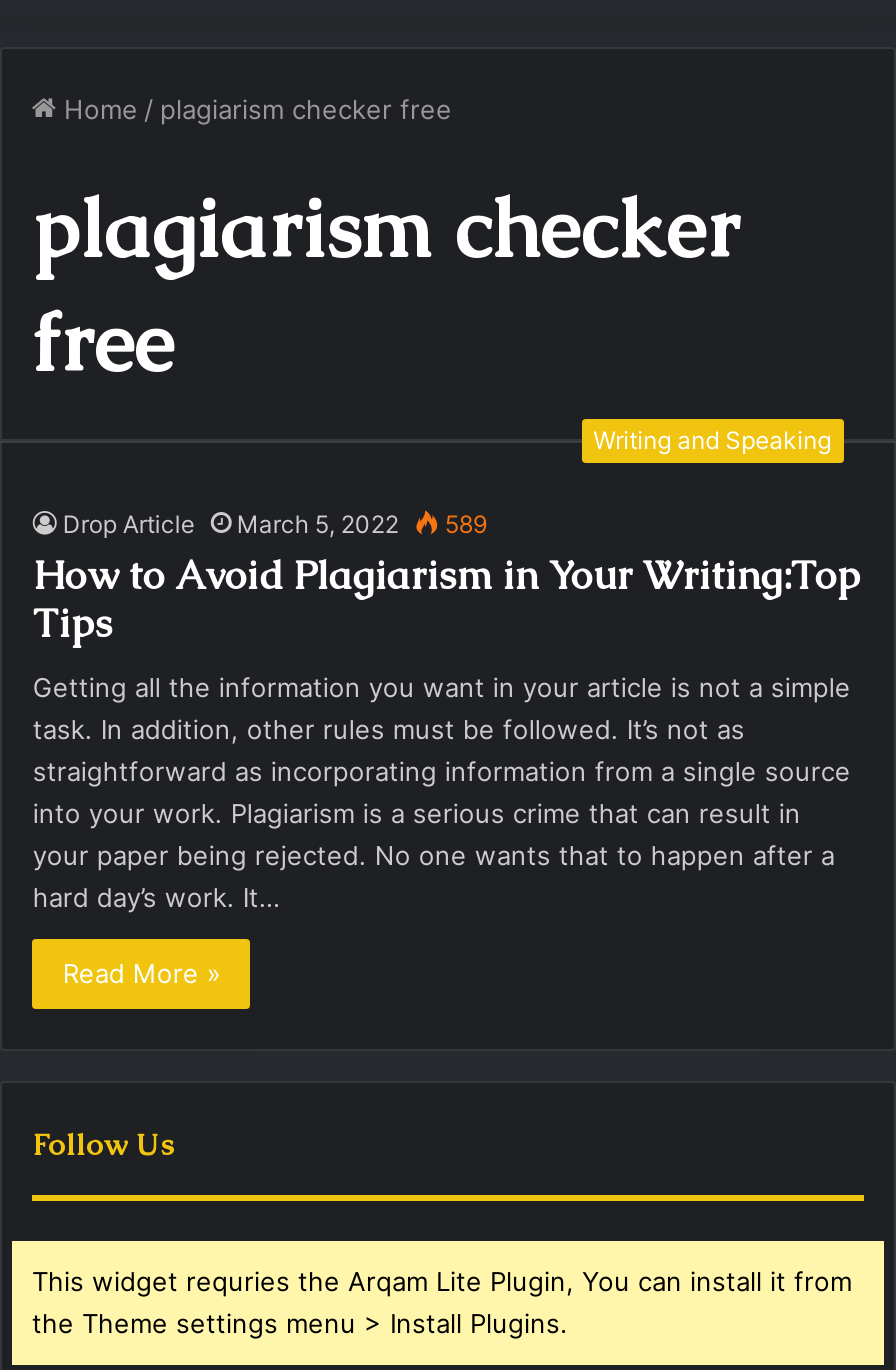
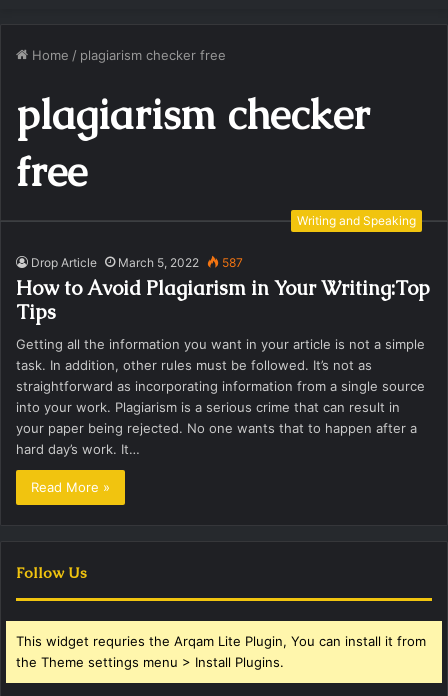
[63,509,487,539] Drop Article March 5, 2022 589 -> [31,255,243,270] Drop Article March 5, 2022 587

